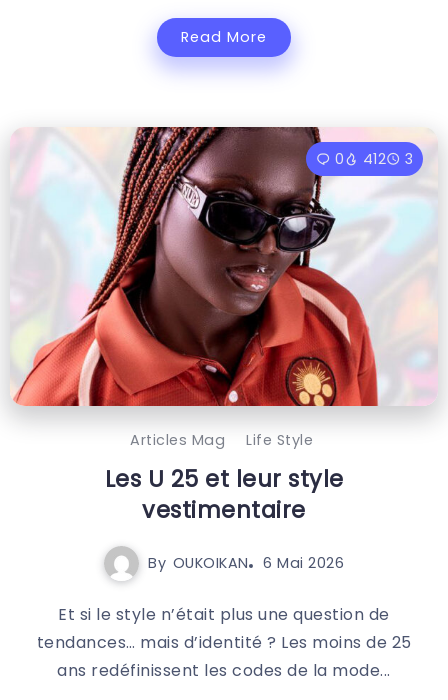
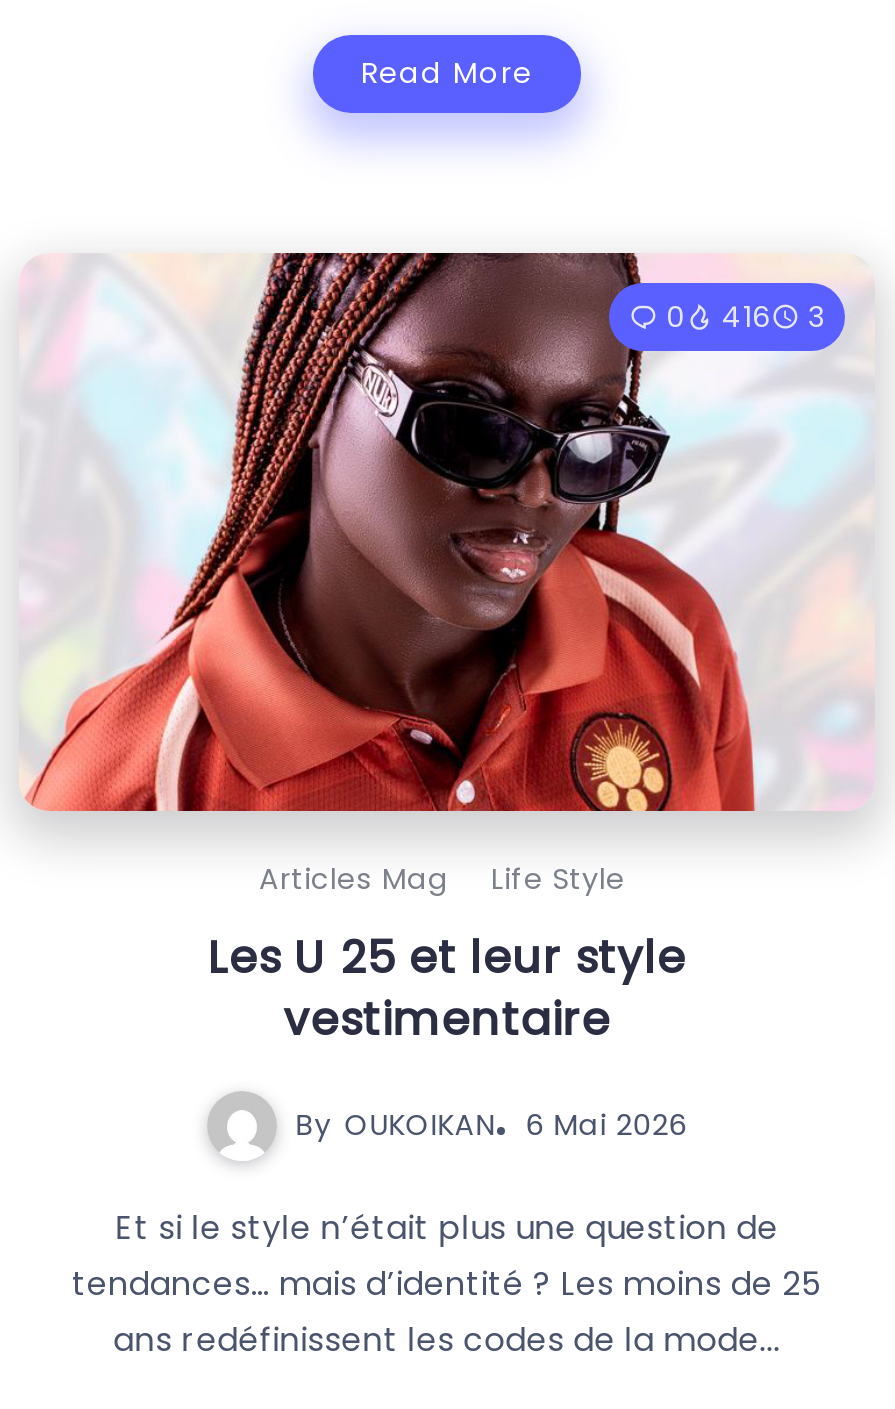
[334,149,413,169] 0 412 3 -> [666,298,825,338] 0 416 3

